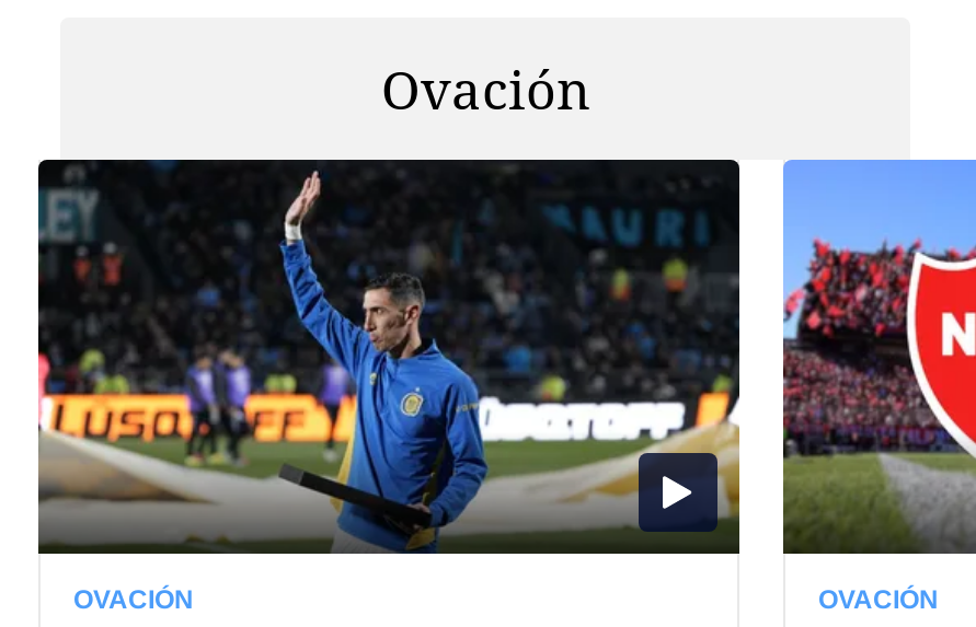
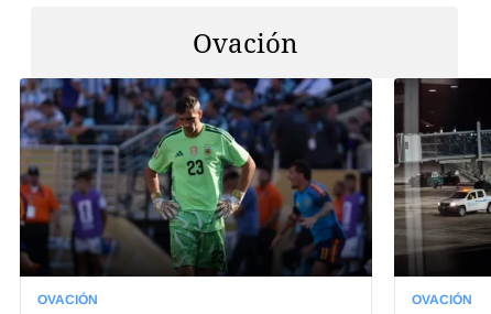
[36,158,742,554] [image] -> [19,77,373,277] [image]
[783,158,969,554] [image] -> [393,77,488,275] [image]

